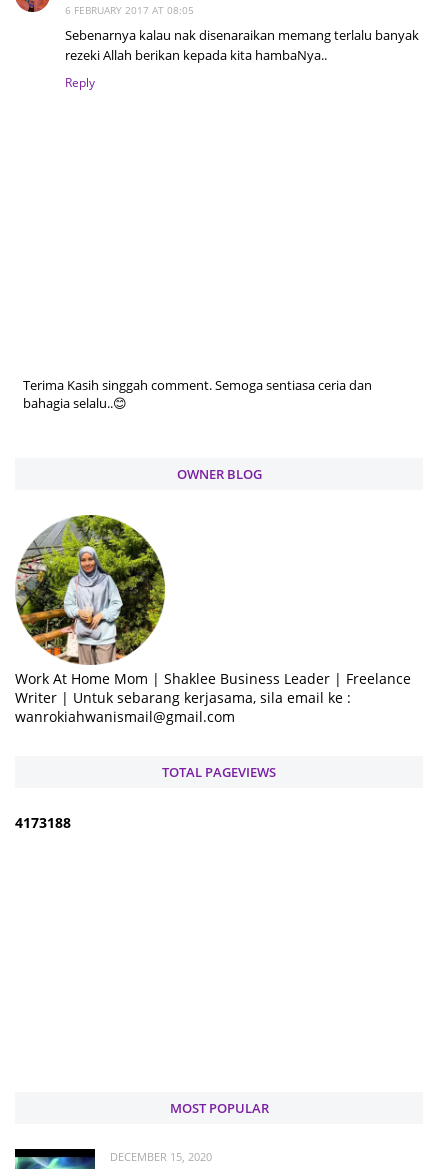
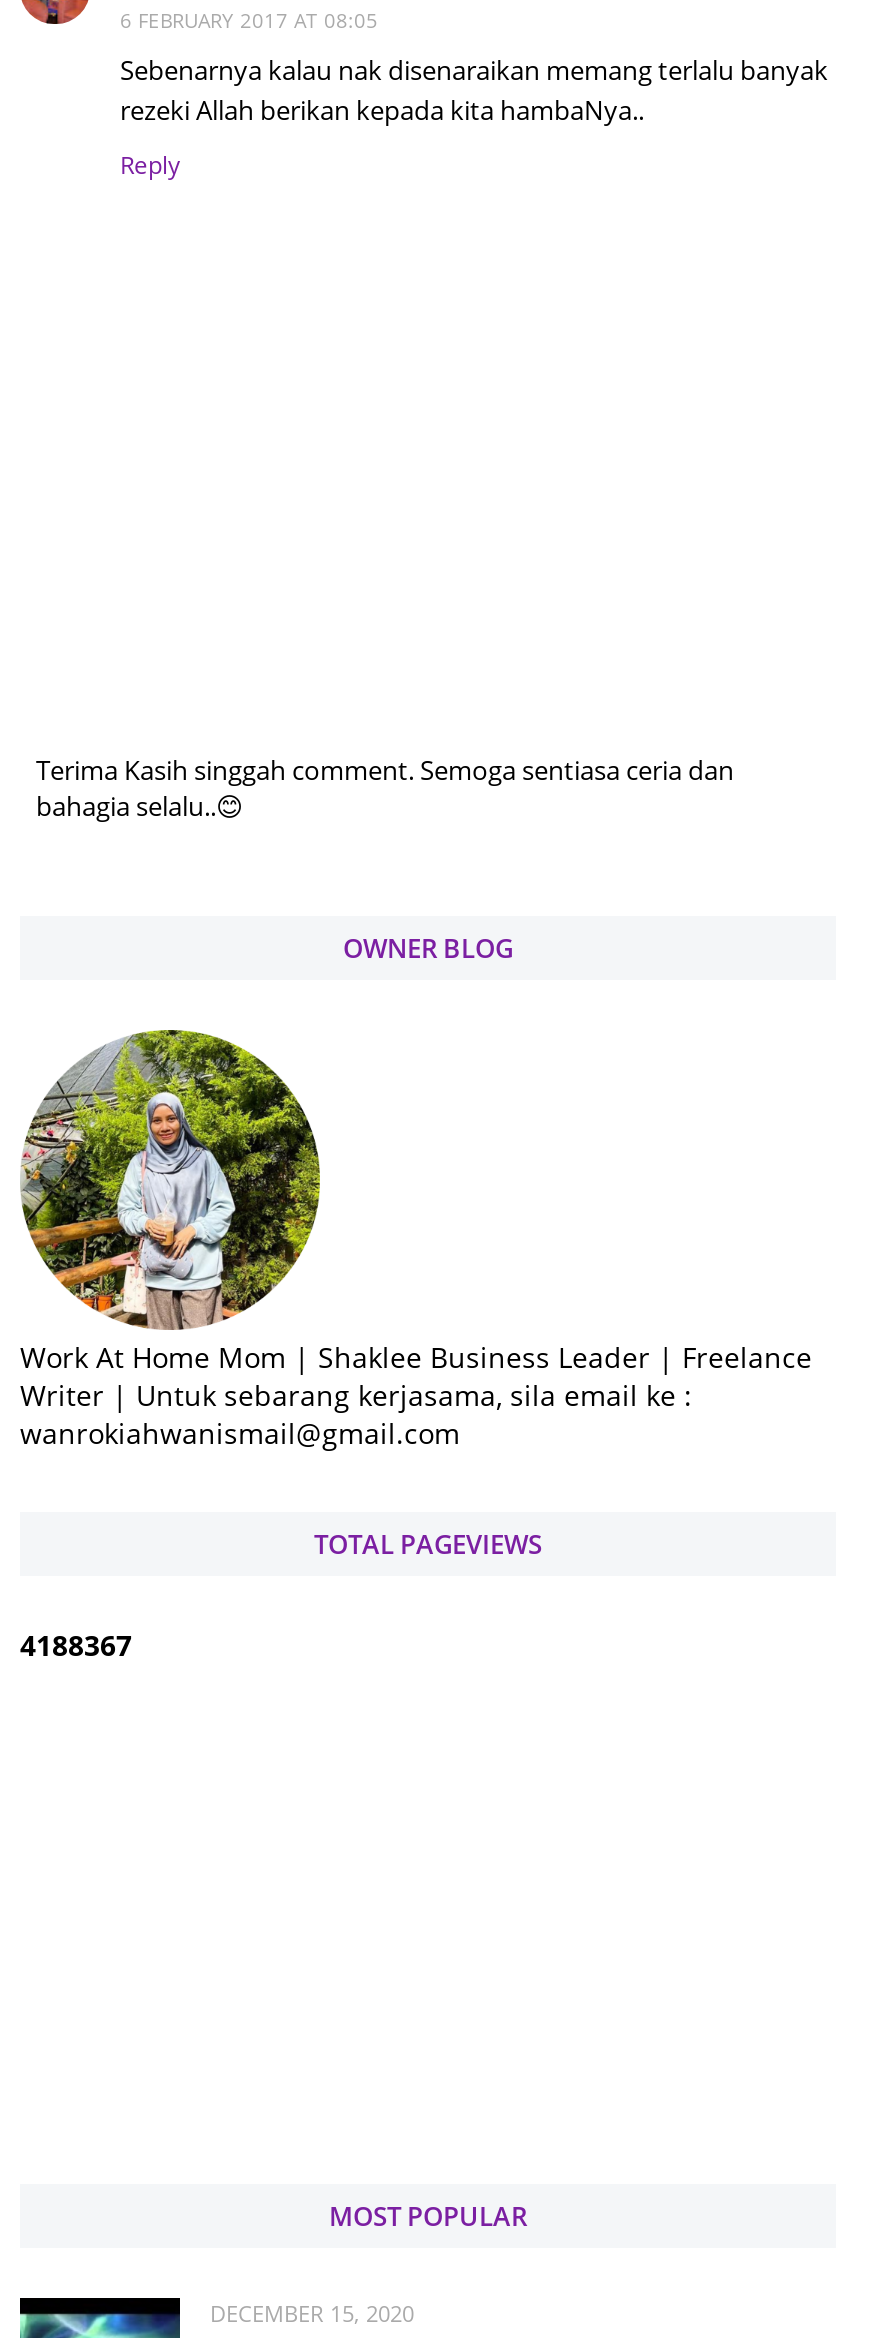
[15,813,71,832] 4173188 -> [20,1626,132,1664] 4188367

